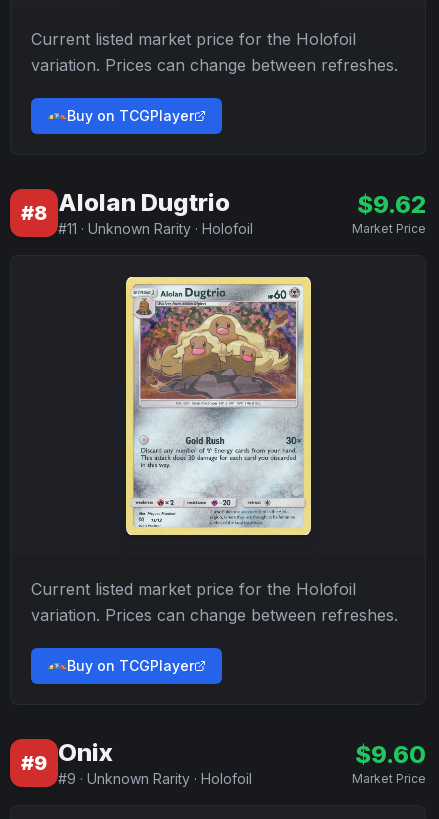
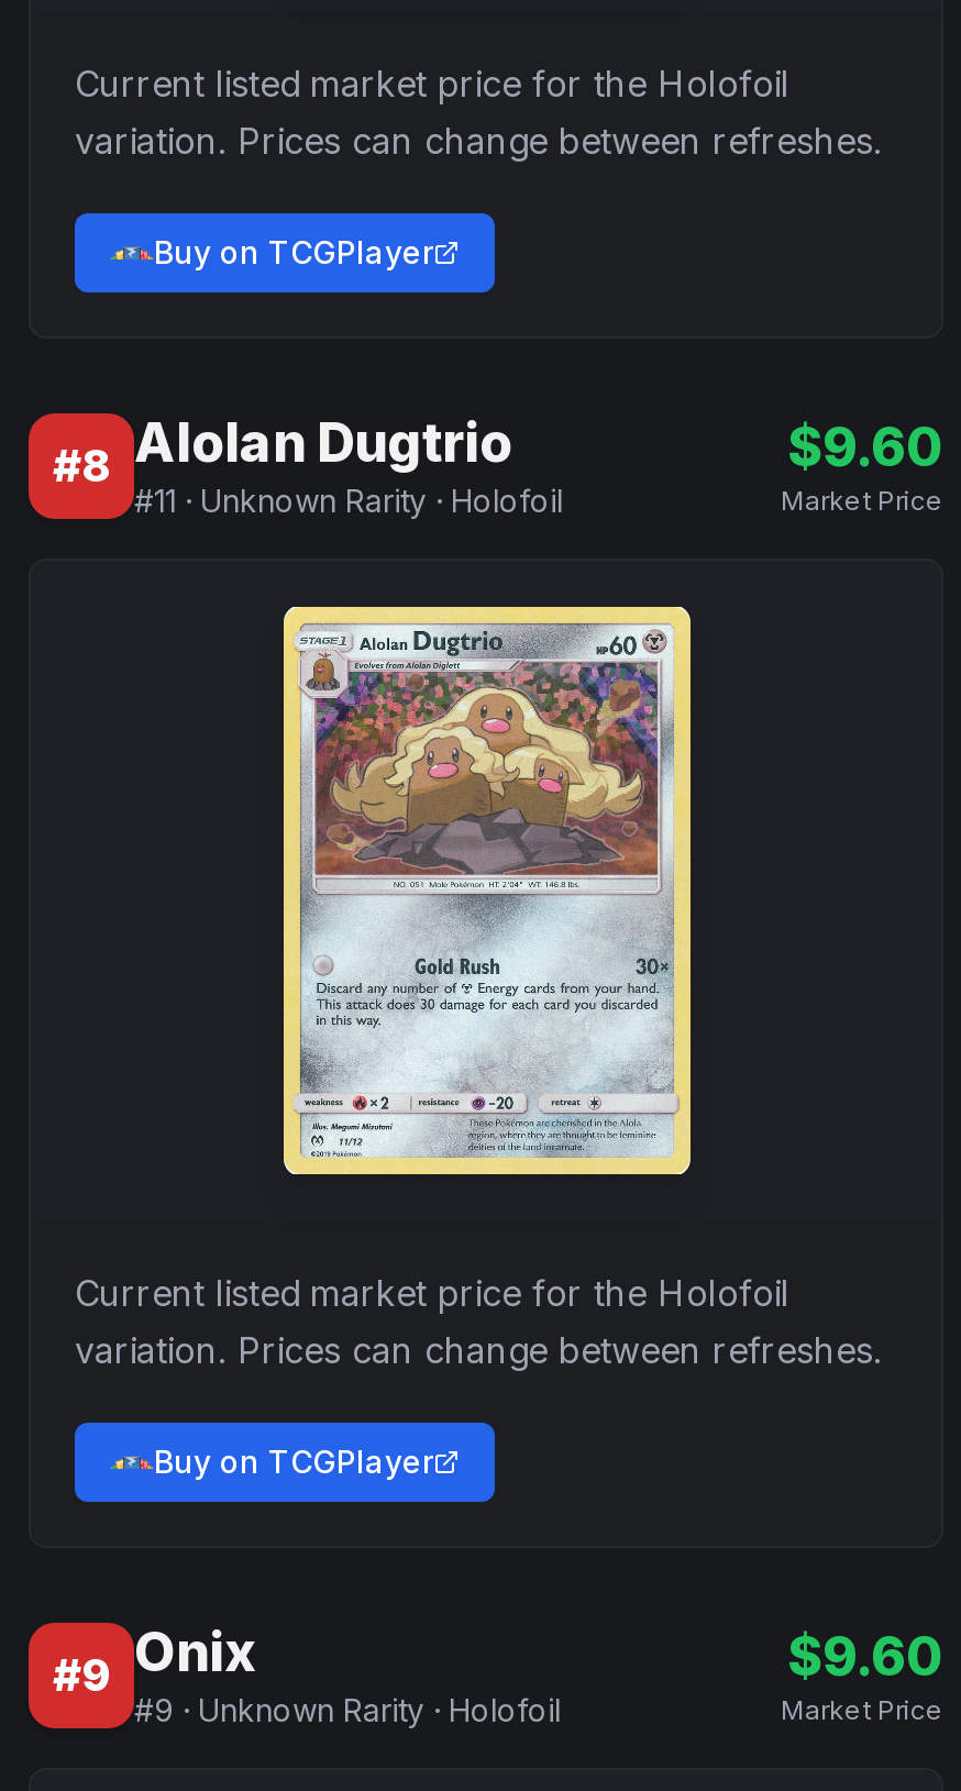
[357,190,426,219] $9.62 -> [787,416,943,479] $9.60

